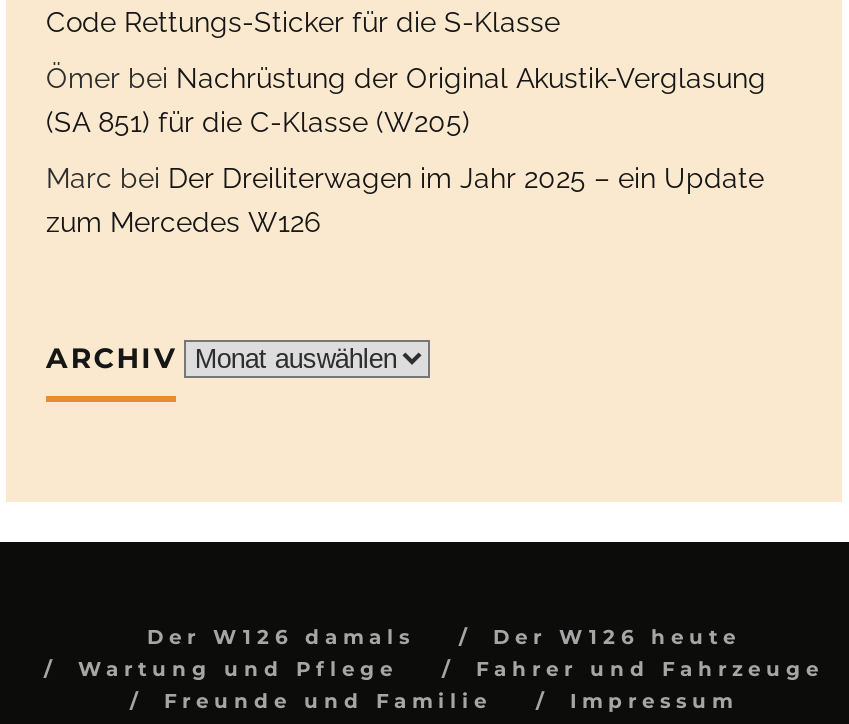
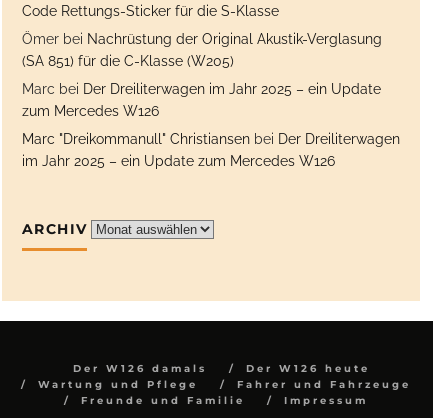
none -> [22,131,400,169] Marc "Dreikommanull" Christiansen bei Der Dreiliterwagen | im Jahr 2025 – ein Update zum Mercedes W126

